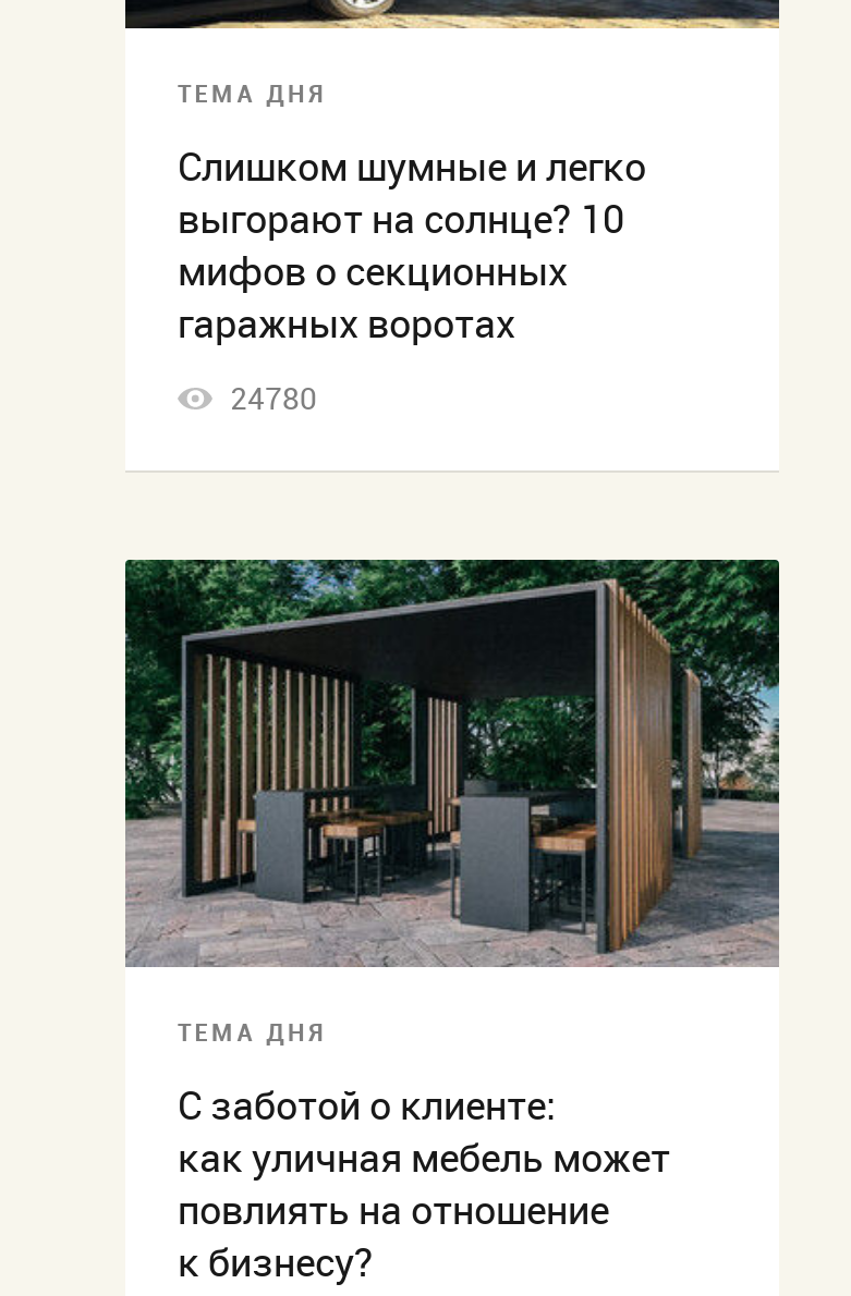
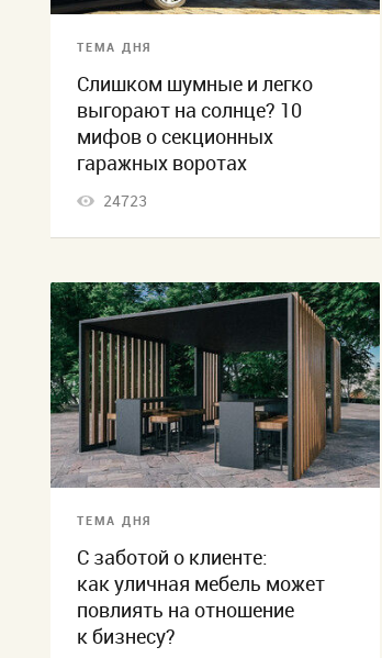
[230,381,317,416] 24780 -> [103,192,147,210] 24723

